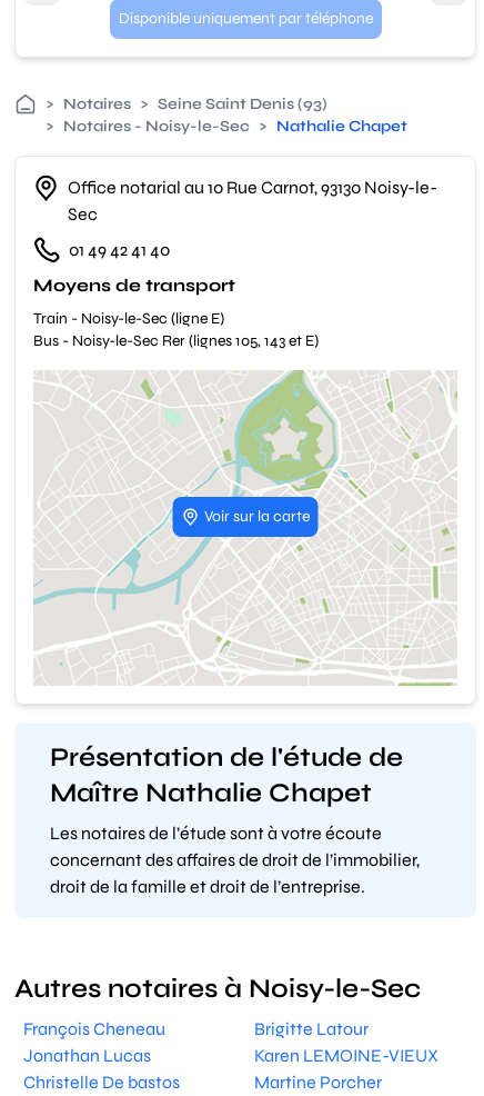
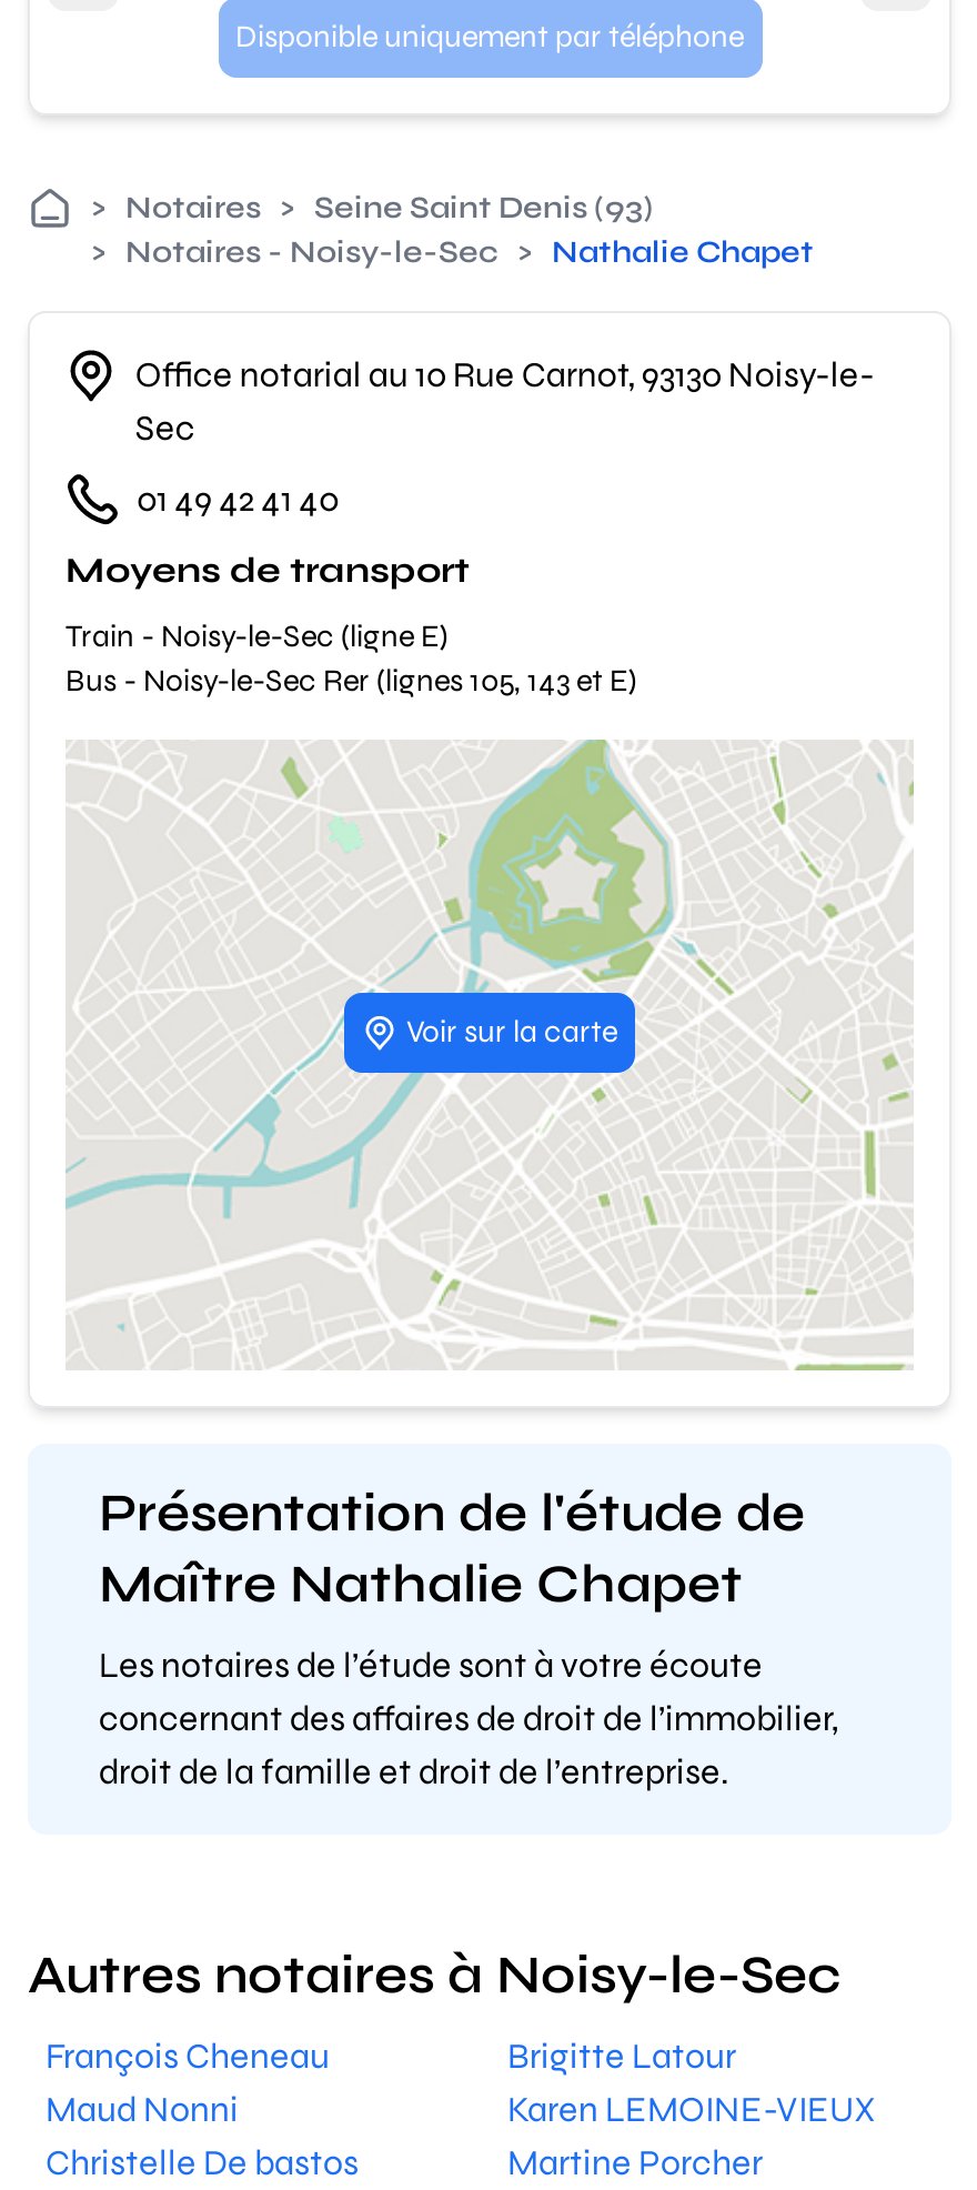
[23,1045,151,1066] Jonathan Lucas -> [46,2088,239,2130] Maud Nonni

